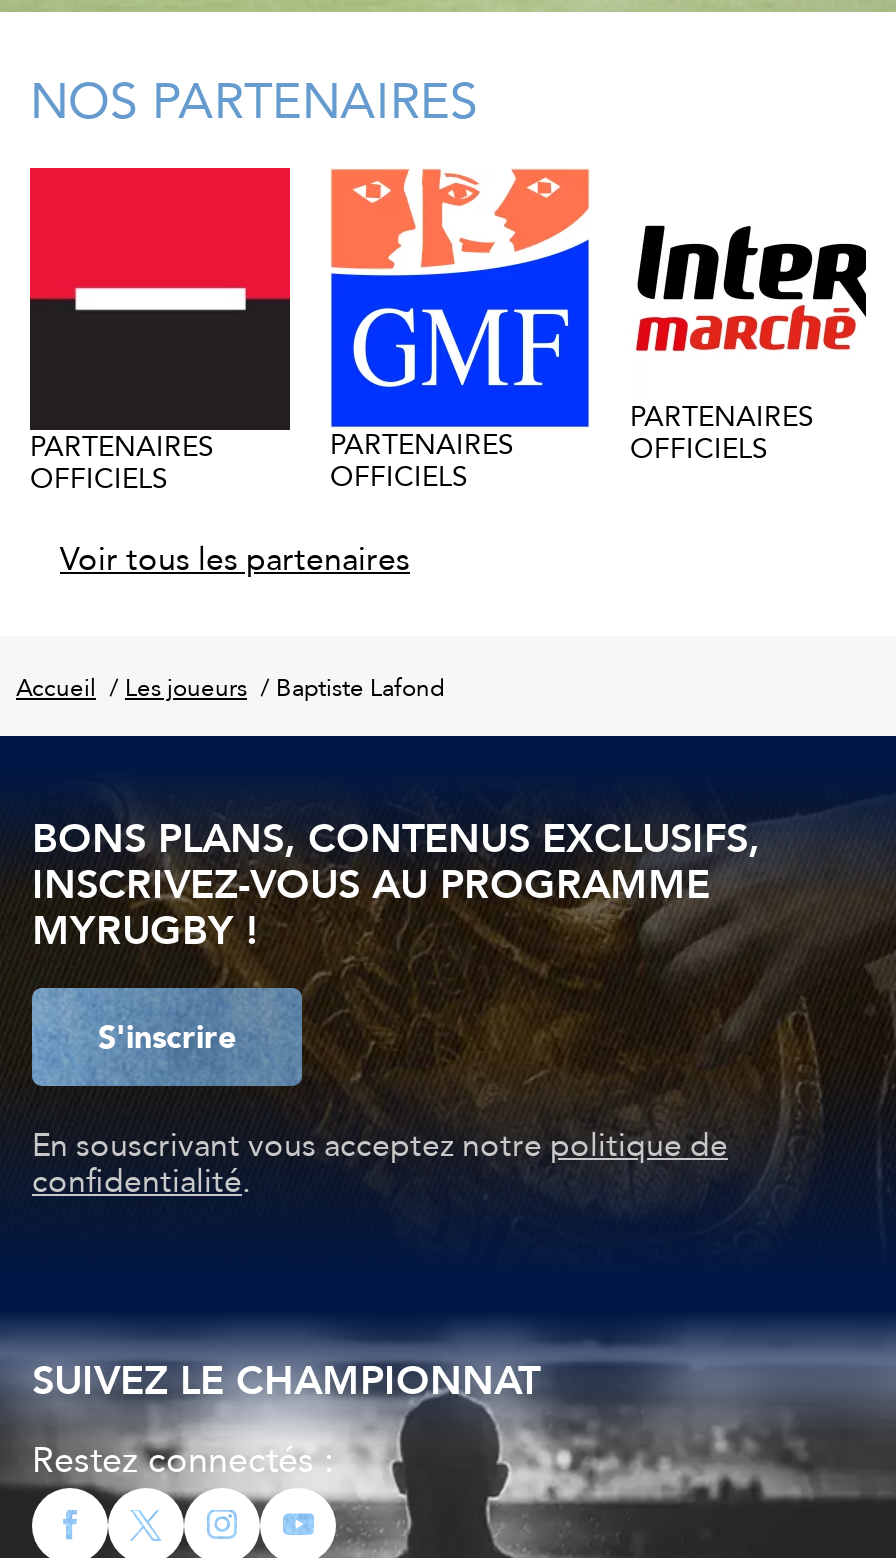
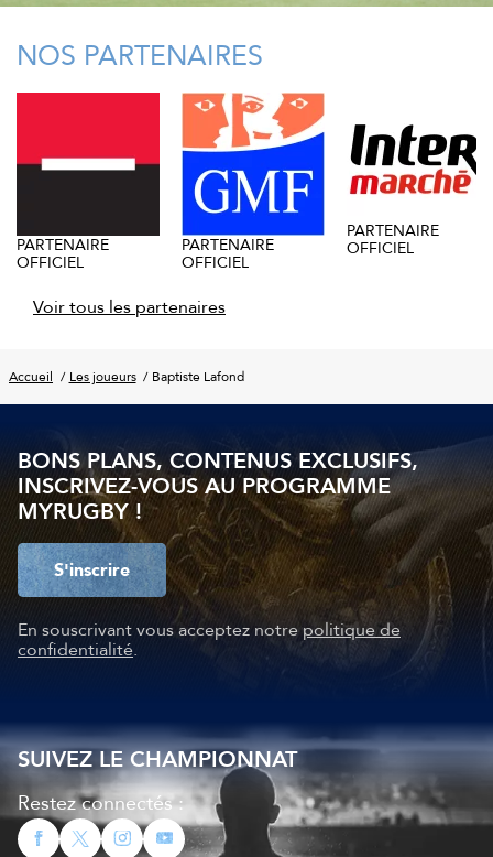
[630,395,814,471] PARTENAIRES | OFFICIELS -> [347,219,439,260] PARTENAIRE | OFFICIEL
[30,424,214,500] PARTENAIRES | OFFICIELS -> [17,233,109,275] PARTENAIRE | OFFICIEL
[330,423,514,499] PARTENAIRES | OFFICIELS -> [182,233,274,275] PARTENAIRE | OFFICIEL

